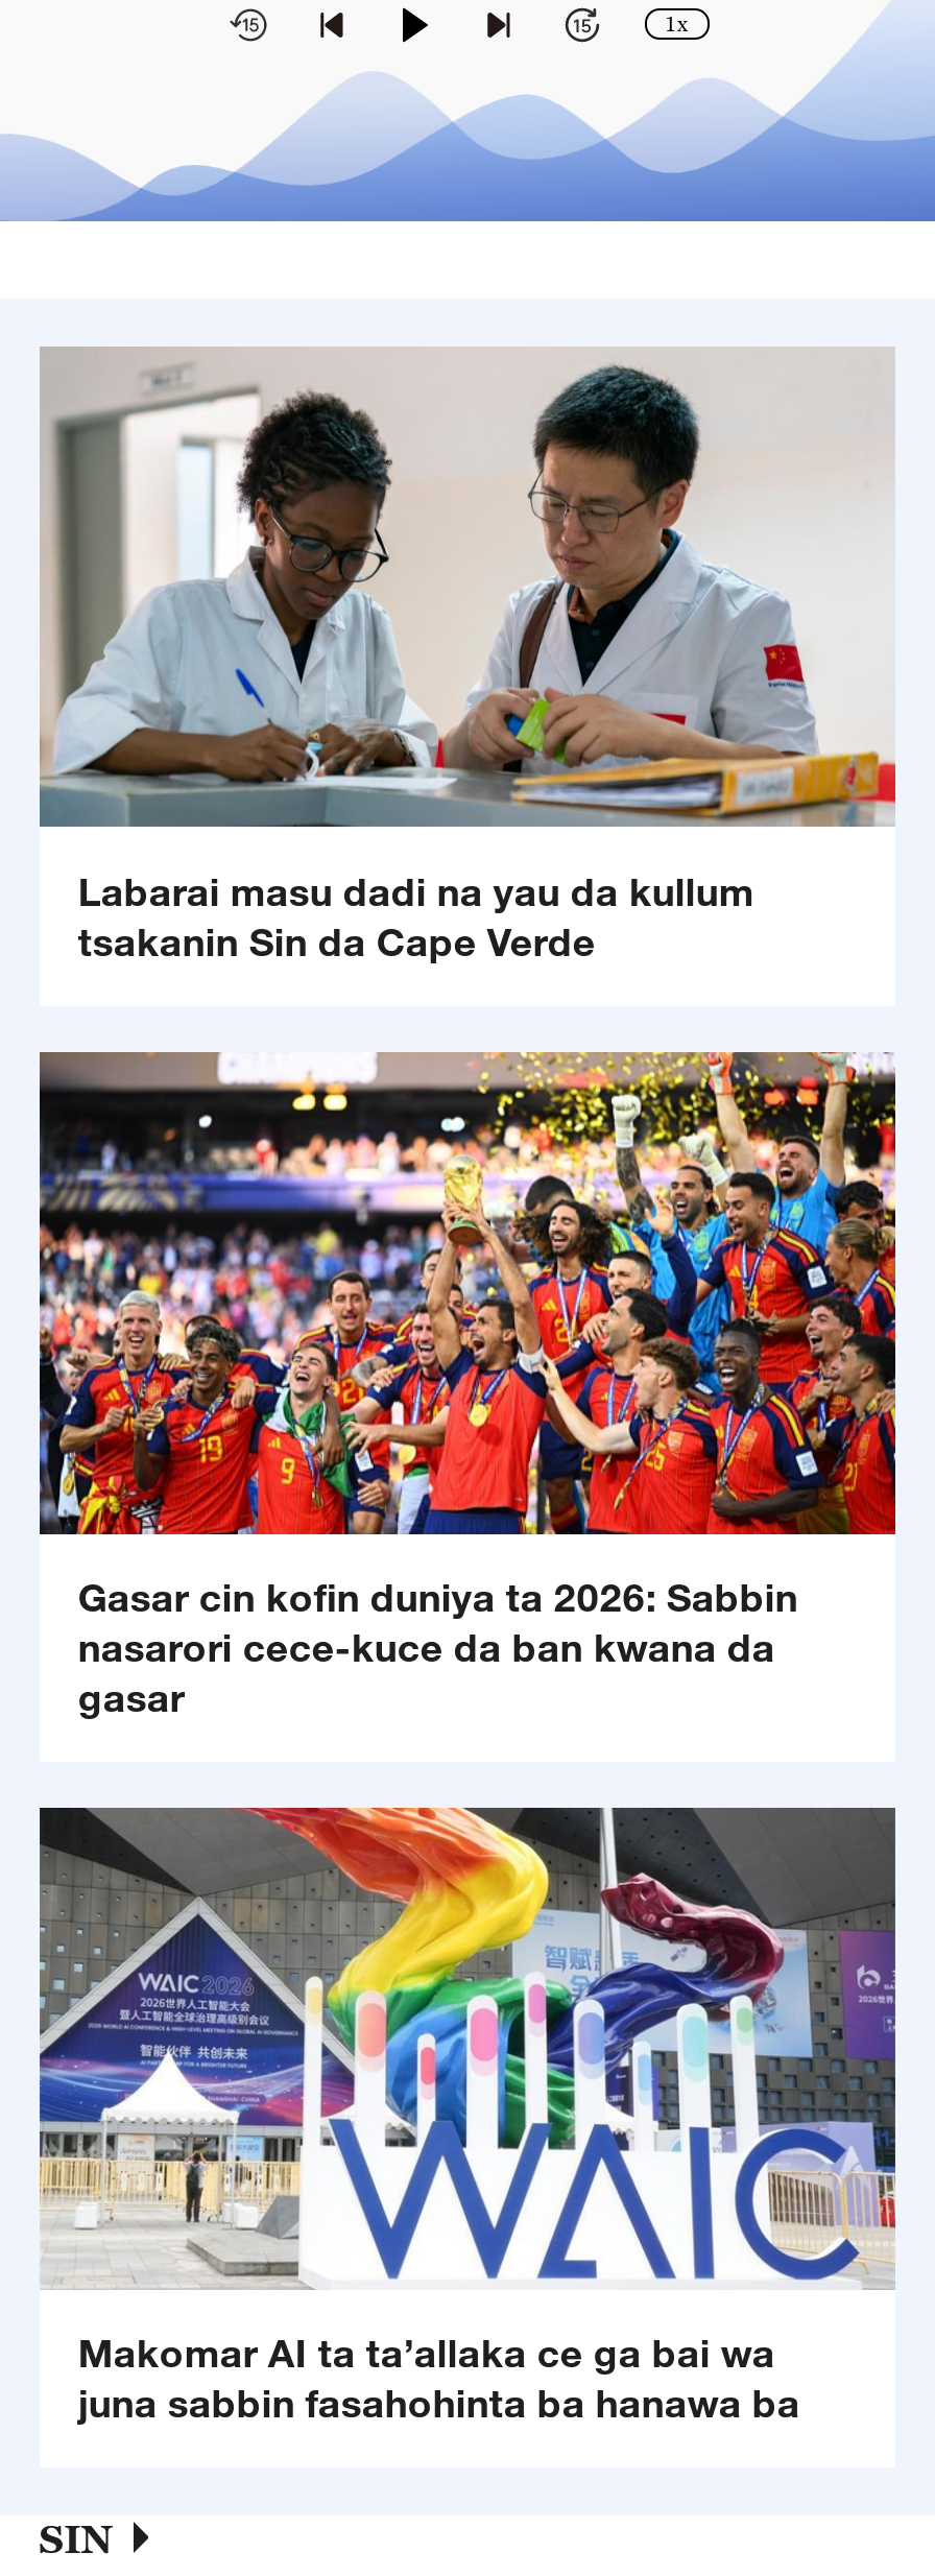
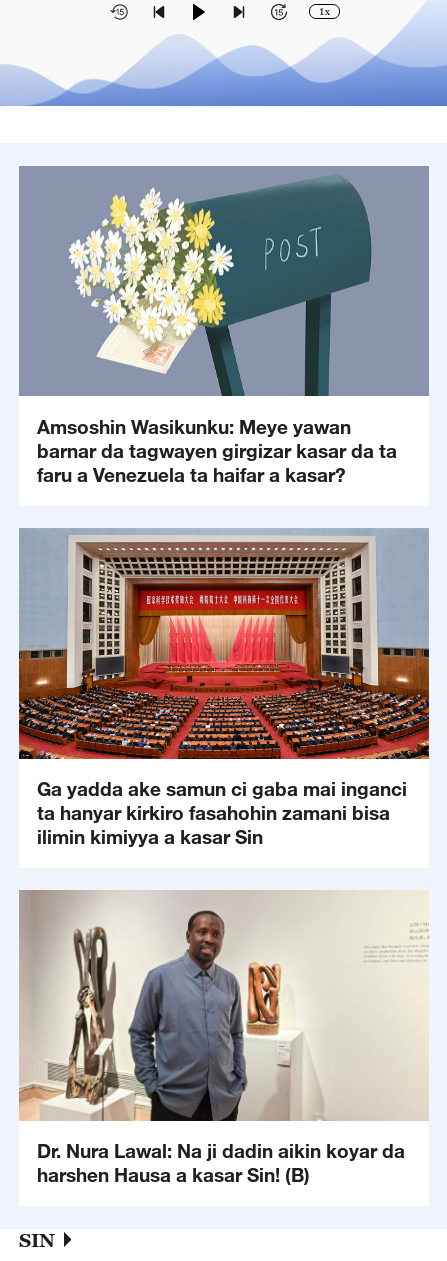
[40,349,897,964] [image] | Labarai masu dadi na yau da kullum | tsakanin Sin da Cape Verde -> [19,166,429,486] [image] | Amsoshin Wasikunku: Meye yawan | barnar da tagwayen girgizar kasar da ta | faru a Venezuela ta haifar a kasar?
[38,1050,897,1721] [image] | Gasar cin kofin duniya ta 2026: Sabbin | nasarori cece-kuce da ban kwana da | gasar -> [18,528,430,848] [image] | Ga yadda ake samun ci gaba mai inganci | ta hanyar kirkiro fasahohin zamani bisa | ilimin kimiyya a kasar Sin
[38,1806,897,2427] [image] | Makomar AI ta ta’allaka ce ga bai wa | juna sabbin fasahohinta ba hanawa ba -> [19,890,429,1186] [image] | Dr. Nura Lawal: Na ji dadin aikin koyar da | harshen Hausa a kasar Sin! (B)

